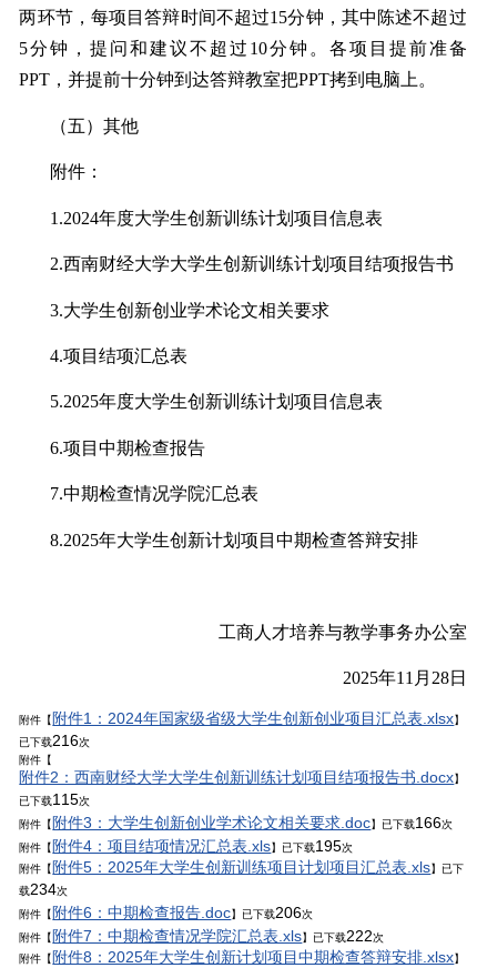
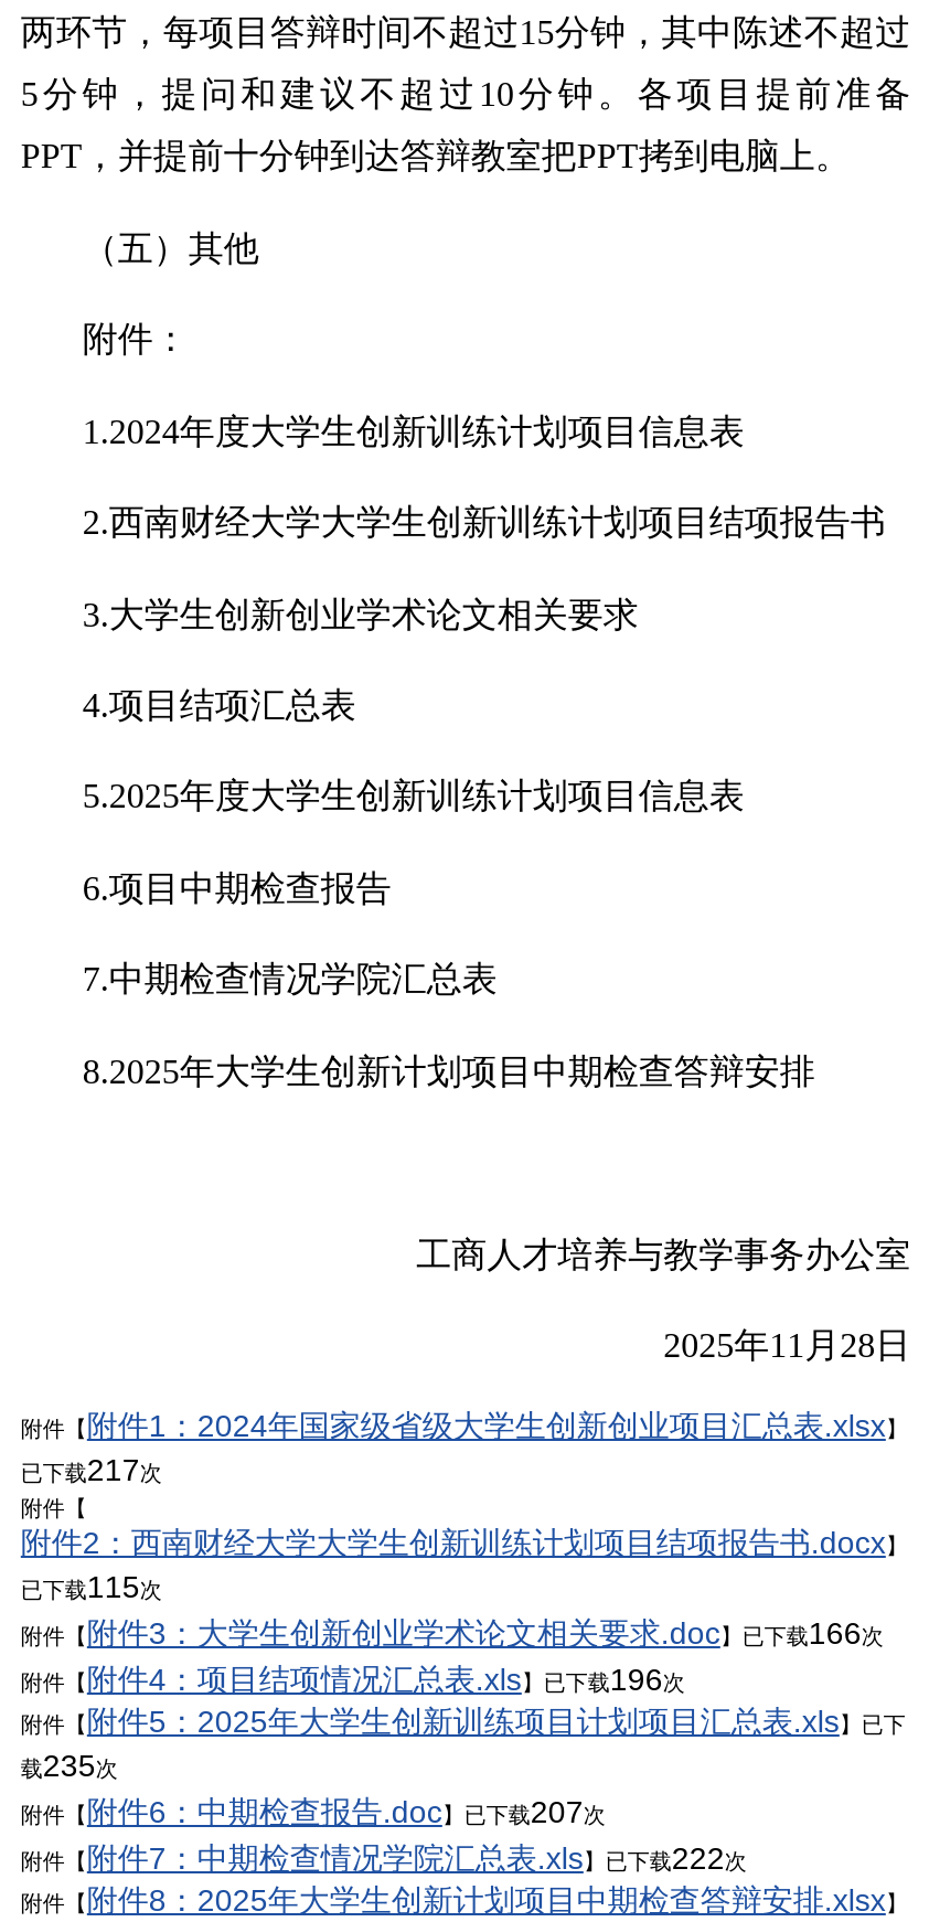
[19,731,90,749] 已下载216次 -> [21,1451,162,1486] 已下载217次
[19,836,353,854] 附件【附件4：项目结项情况汇总表.xls】已下载195次 -> [21,1661,685,1696] 附件【附件4：项目结项情况汇总表.xls】已下载196次
[19,880,68,898] 载234次 -> [21,1747,118,1782] 载235次
[19,903,313,921] 附件【附件6：中期检查报告.doc】已下载206次 -> [21,1793,606,1828] 附件【附件6：中期检查报告.doc】已下载207次

